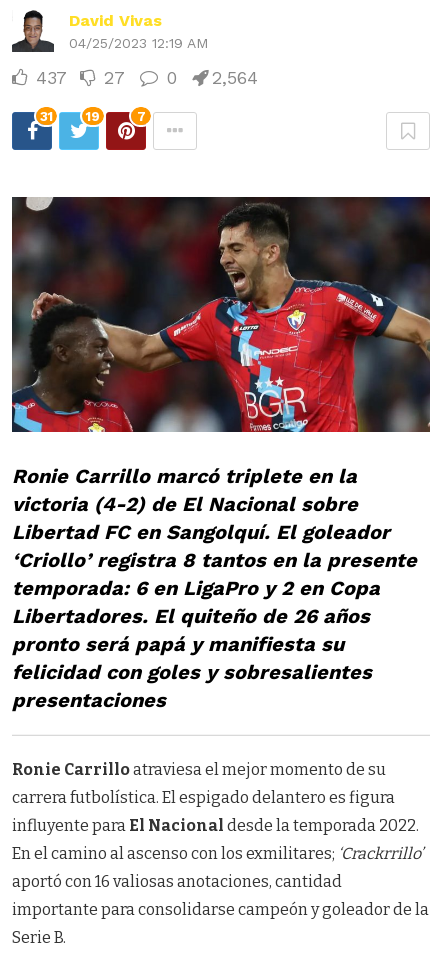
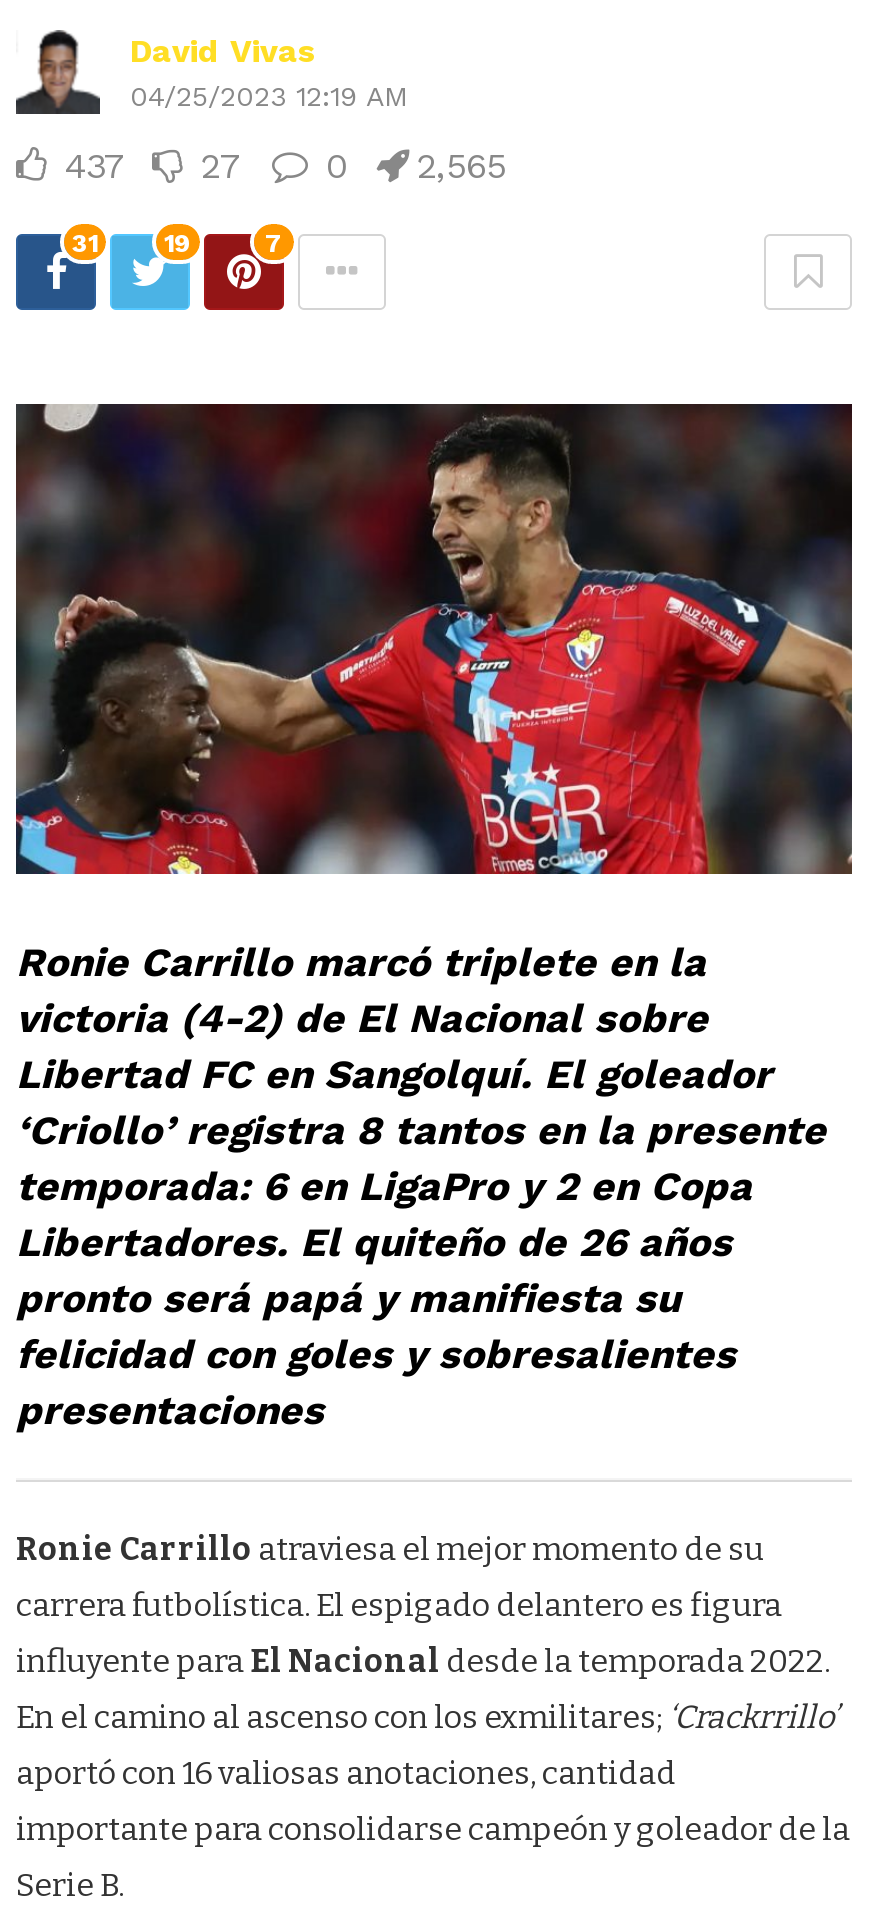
[212,67,258,88] 2,564 -> [416,144,506,186] 2,565

